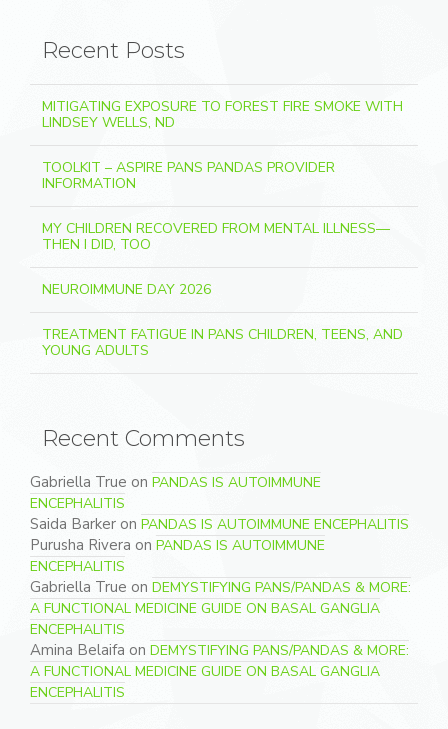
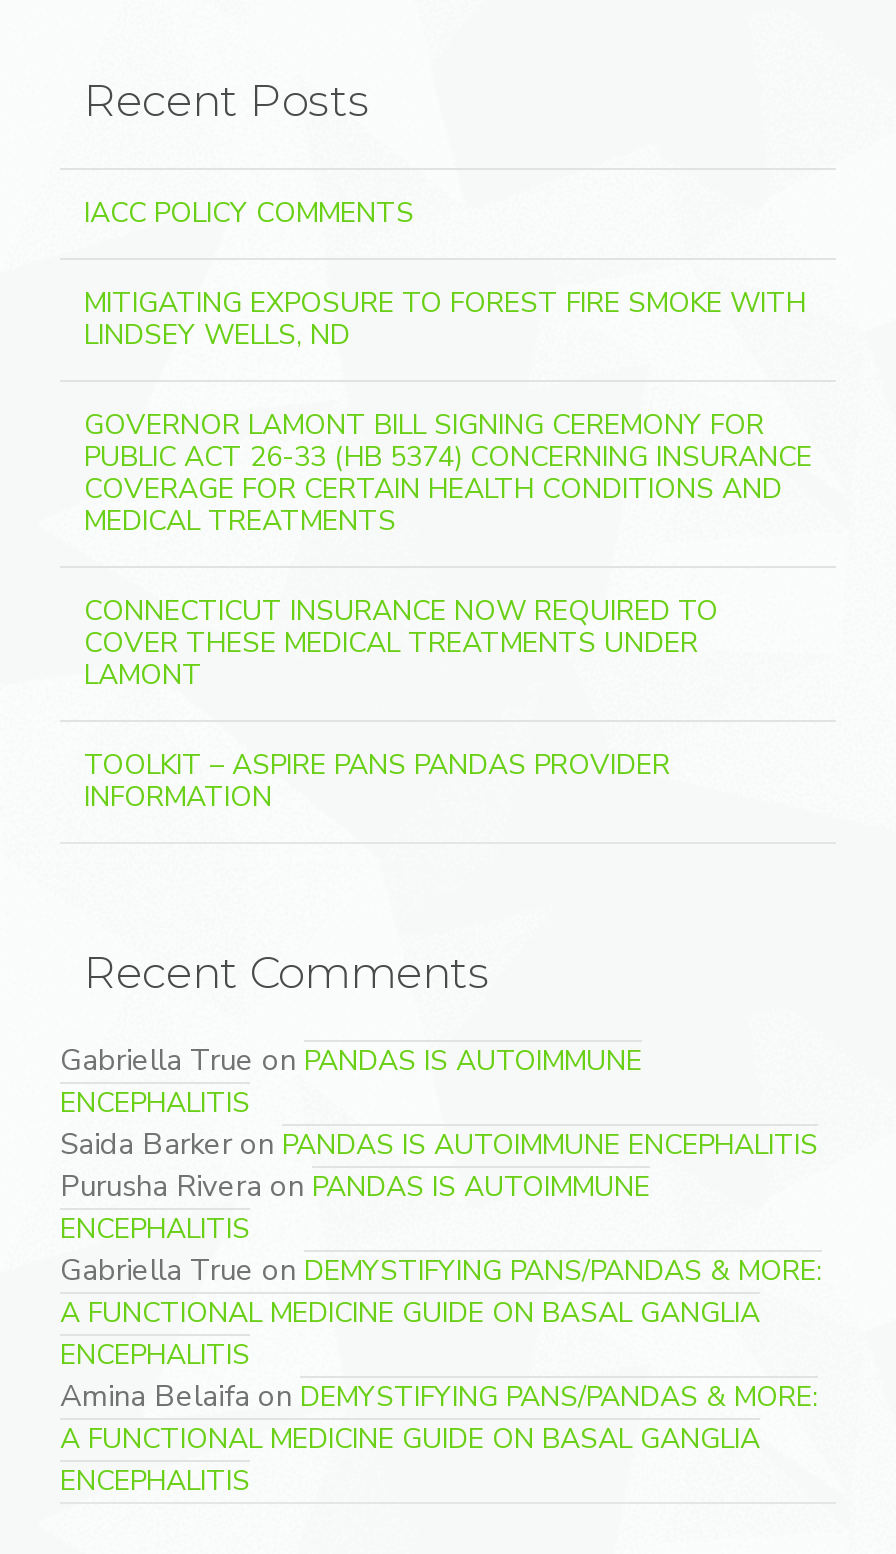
none -> [84,194,414,232] IACC POLICY COMMENTS
none -> [84,406,812,694] GOVERNOR LAMONT BILL SIGNING CEREMONY FOR | PUBLIC ACT 26-33 (HB 5374) CONCERNING INSURANCE | COVERAGE FOR CERTAIN HEALTH CONDITIONS AND | MEDICAL TREATMENTS | CONNECTICUT INSURANCE NOW REQUIRED TO | COVER THESE MEDICAL TREATMENTS UNDER | LAMONT
moved [42,158,335,193] -> [84,746,670,816]: TOOLKIT – ASPIRE PANS PANDAS PROVIDER | INFORMATION
[42,219,403,360] MY CHILDREN RECOVERED FROM MENTAL ILLNESS— | THEN I DID, TOO | NEUROIMMUNE DAY 2026 | TREATMENT FATIGUE IN PANS CHILDREN, TEENS, AND | YOUNG ADULTS -> none

